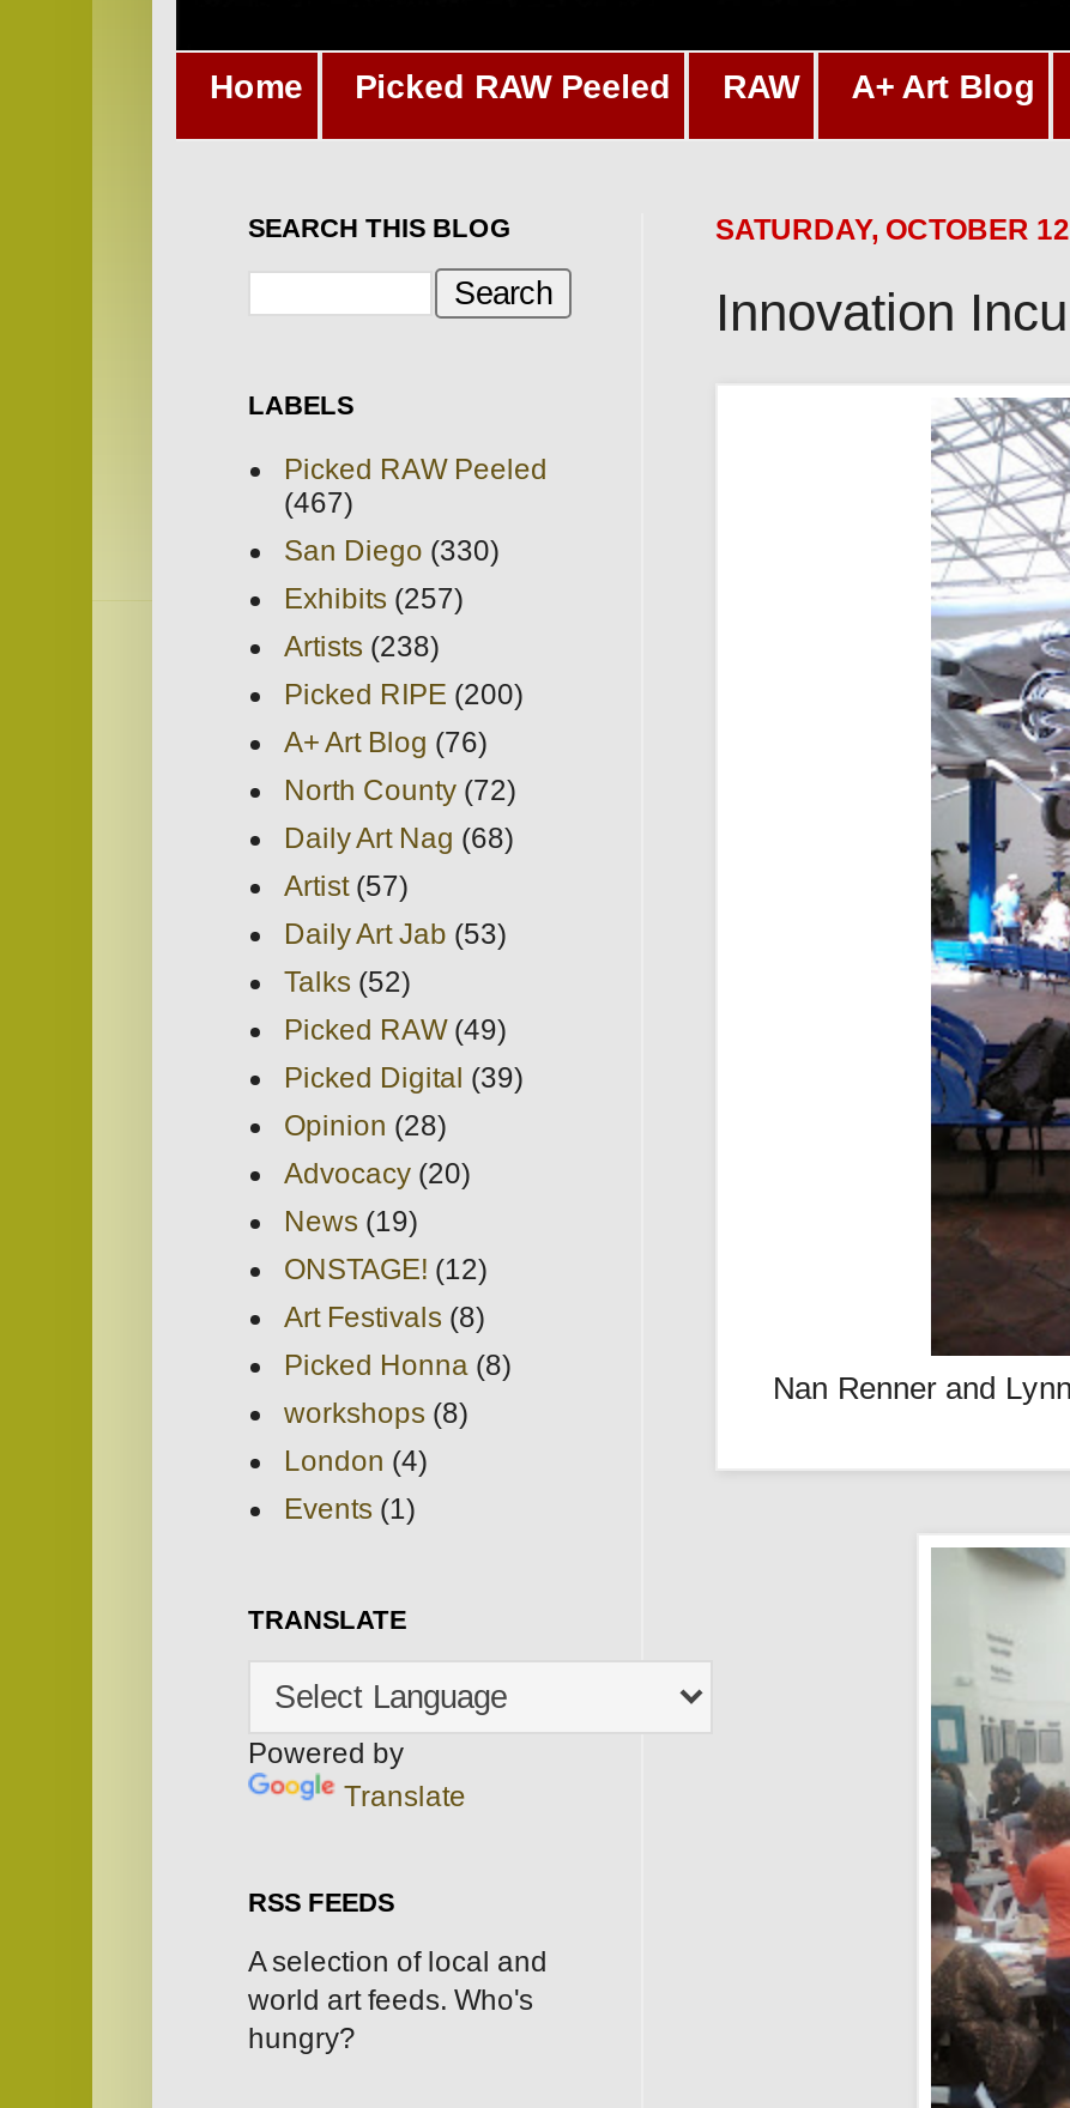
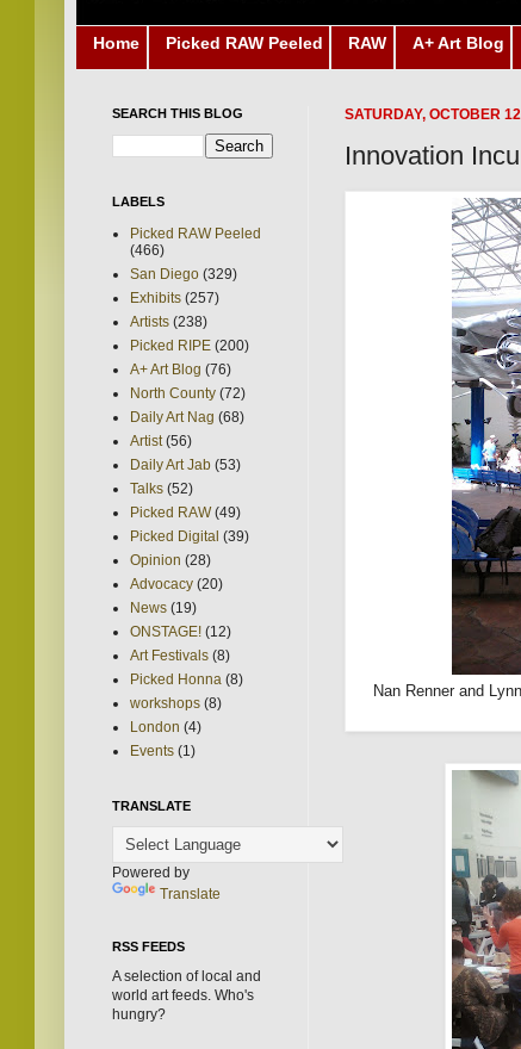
[284,485,353,519] (467) -> [130,242,165,258] (466)
[284,533,500,567] San Diego (330) -> [130,265,237,282] San Diego (329)
[284,869,409,902] Artist (57) -> [130,432,192,449] Artist (56)

